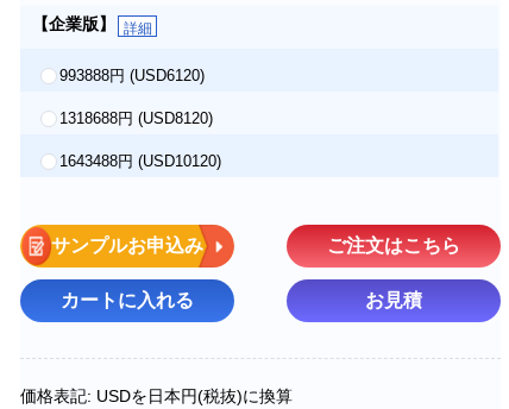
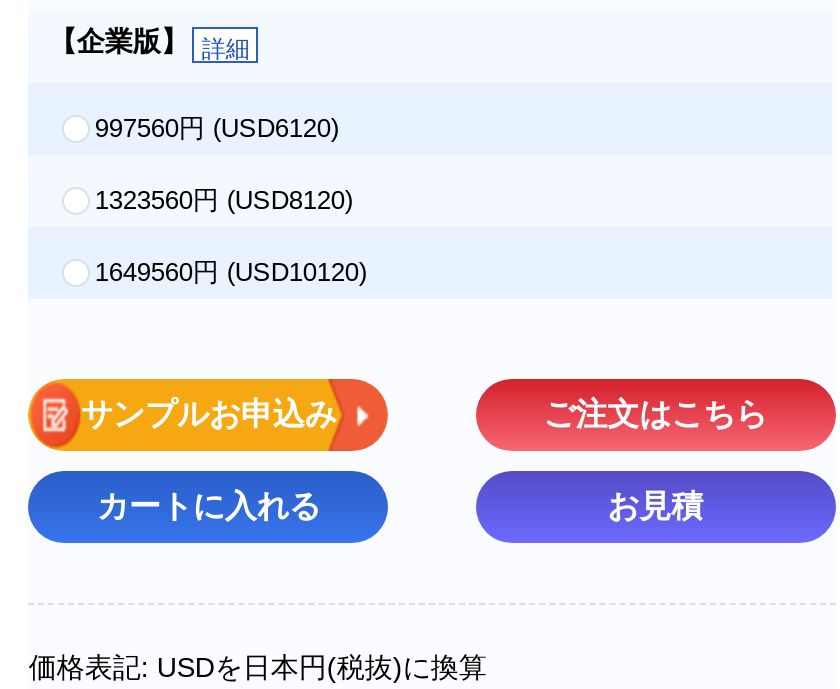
[55,67,205,85] 993888円(USD6120) -> [87,113,339,143] 997560円(USD6120)
[55,110,213,127] 1318688円(USD8120) -> [87,185,353,215] 1323560円(USD8120)
[55,152,222,170] 1643488円(USD10120) -> [87,257,367,287] 1649560円(USD10120)

